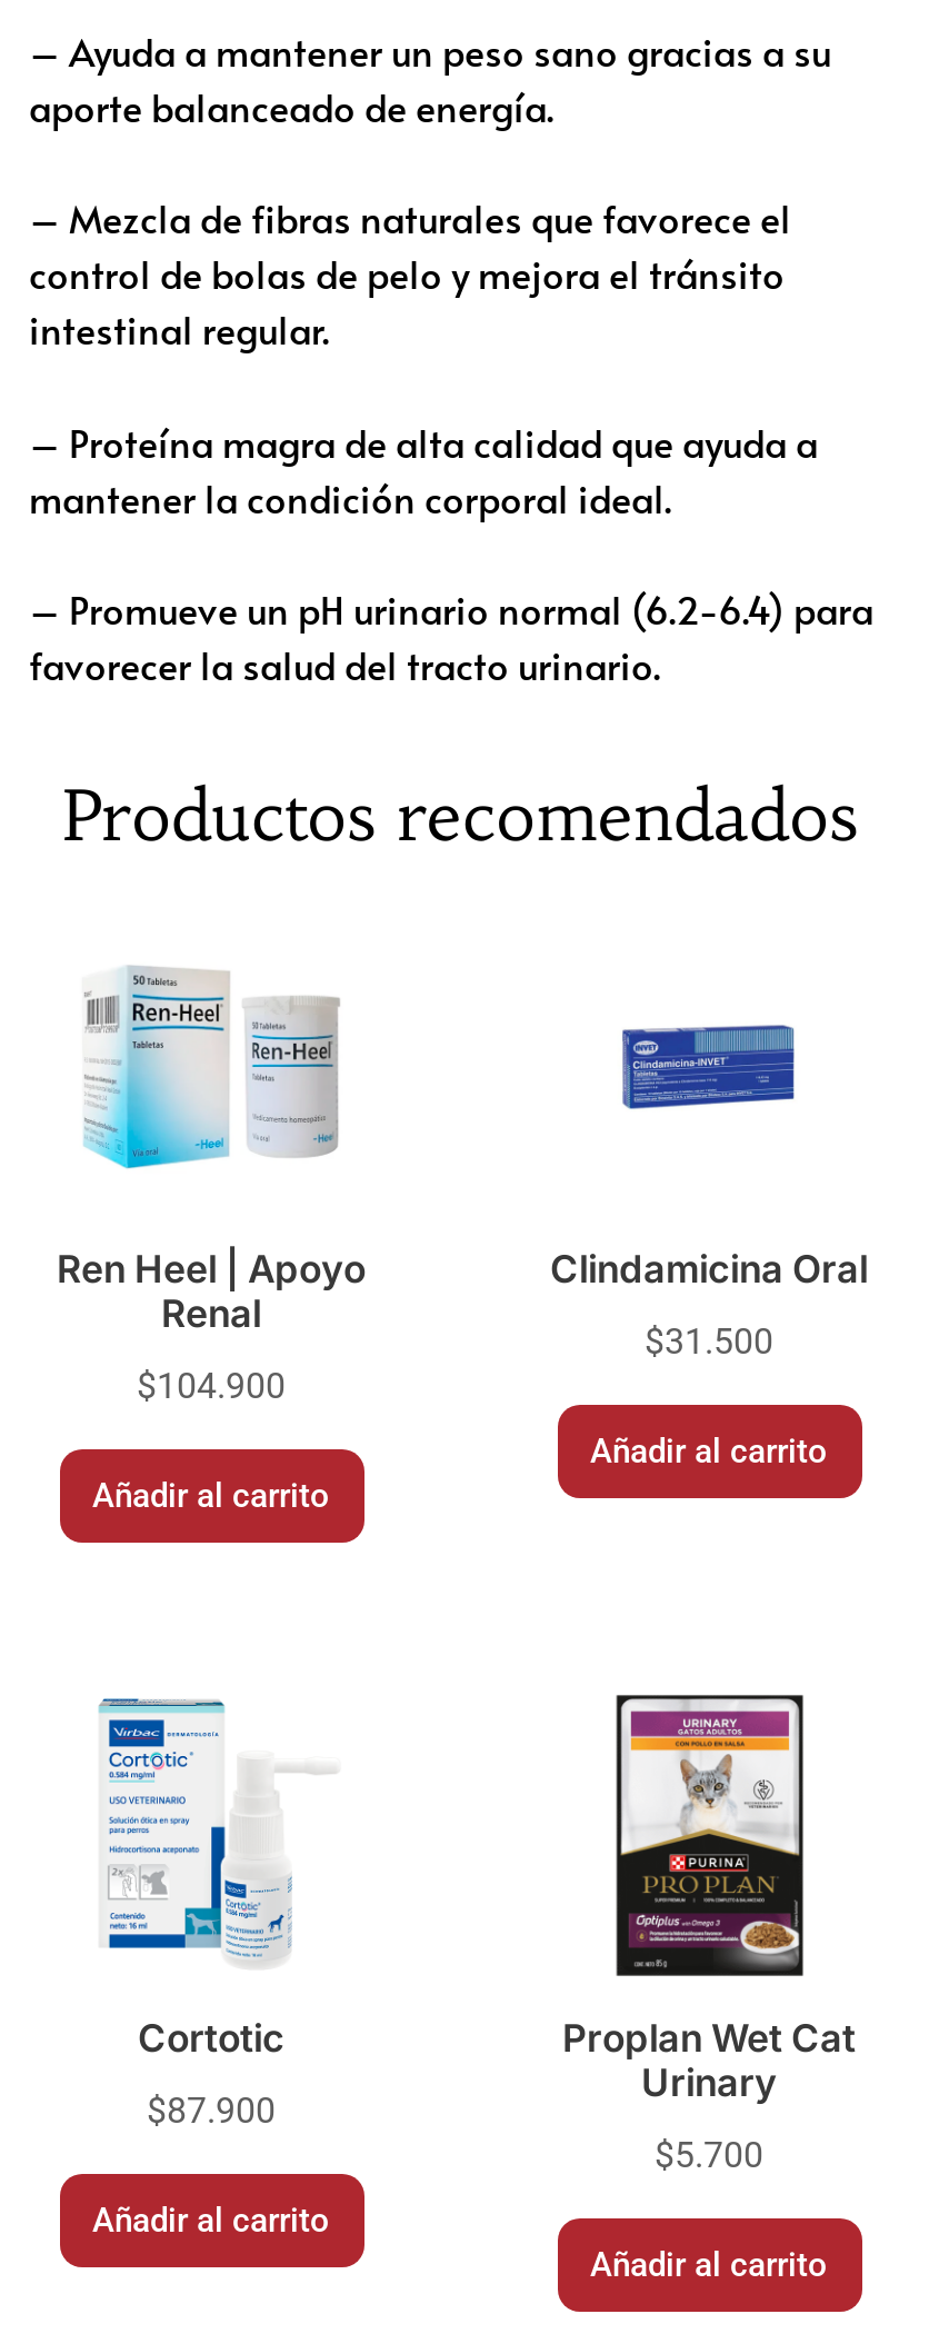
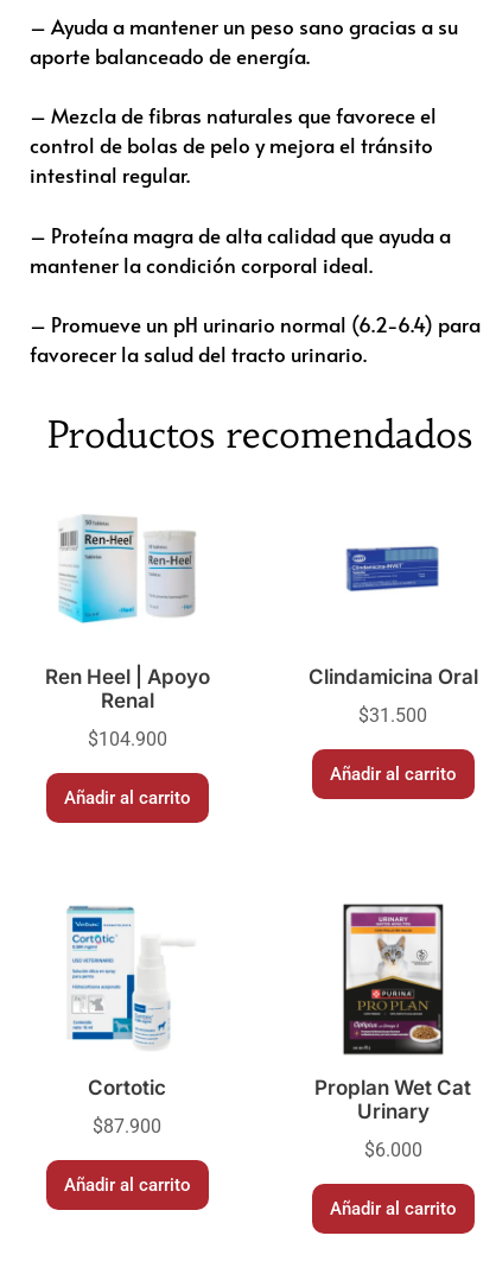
[655,2134,763,2177] $5.700 -> [364,1139,422,1161] $6.000

